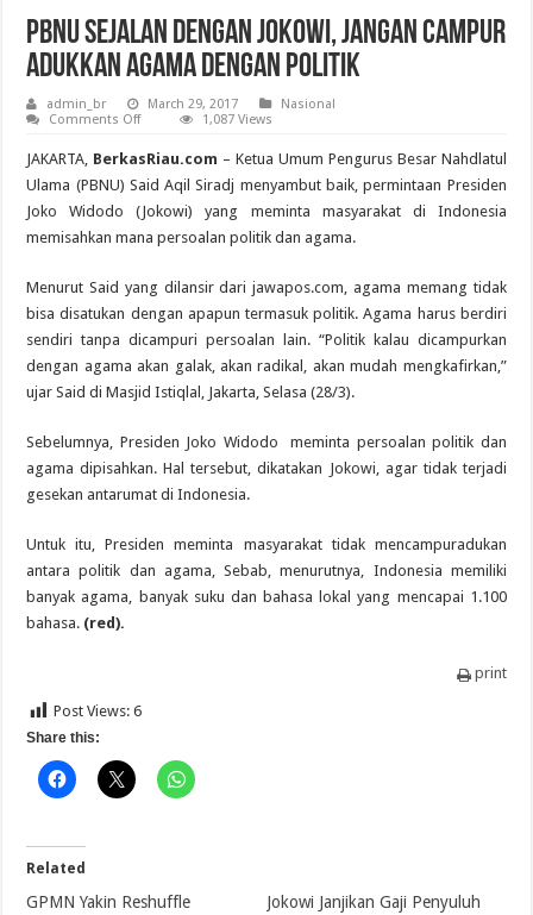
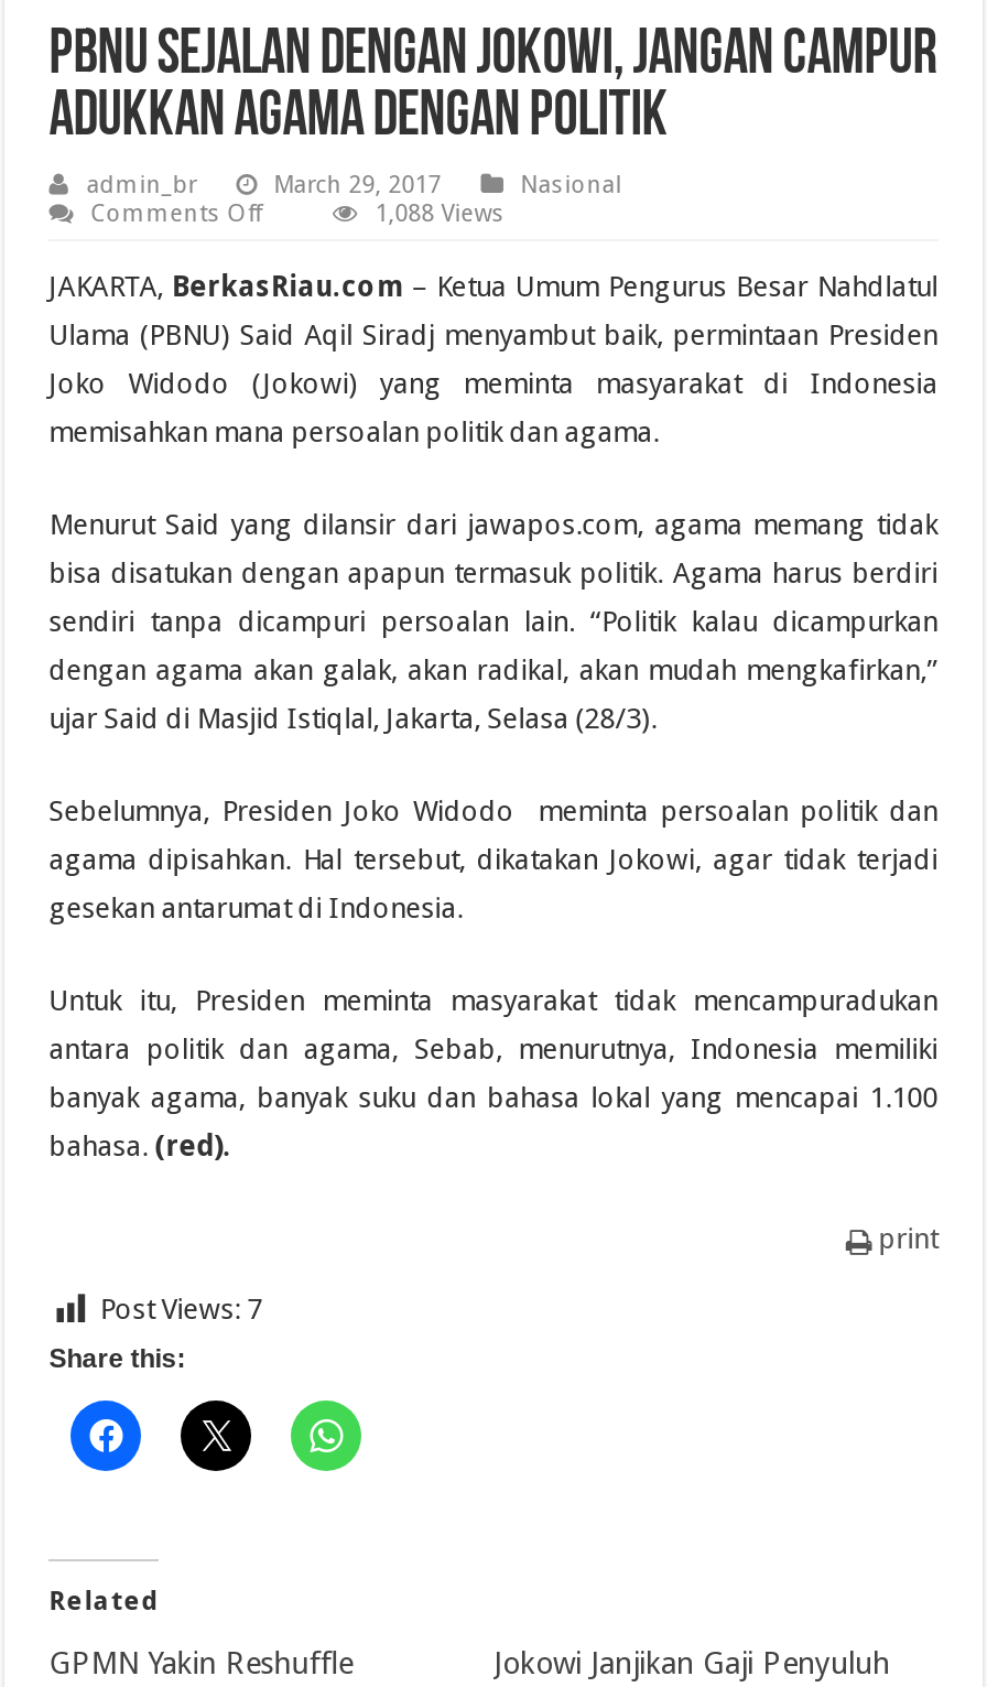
[202,112,273,127] 1,087 Views -> [375,199,505,228] 1,088 Views
[54,702,142,720] Post Views: 6 -> [100,1293,263,1326] Post Views: 7

